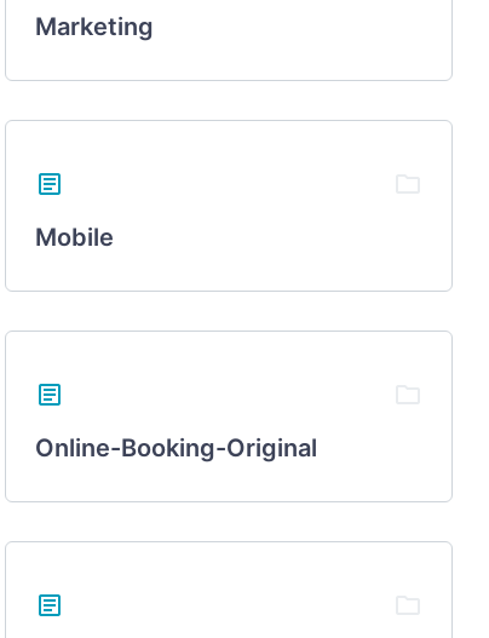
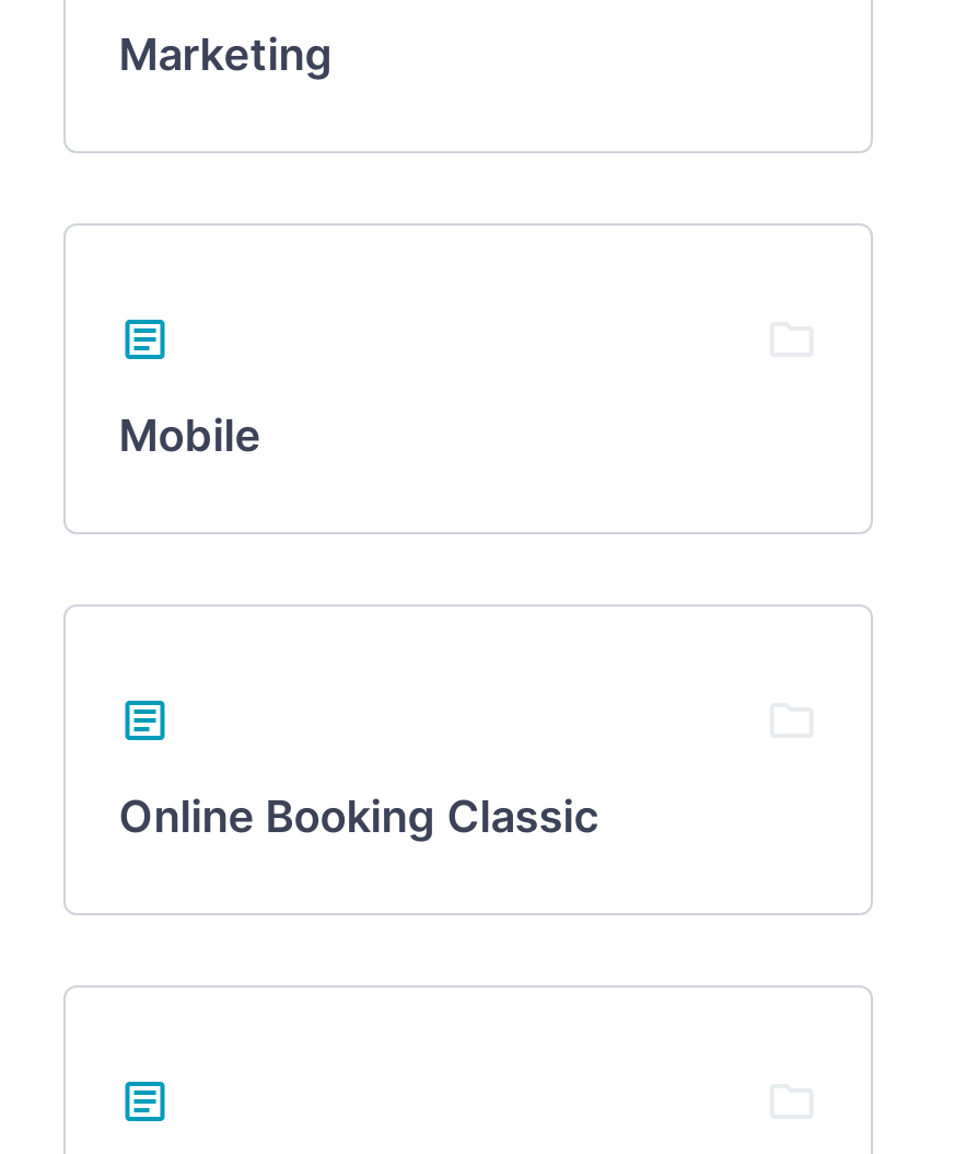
[35,433,317,462] Online-Booking-Original -> [119,791,600,843] Online Booking Classic

